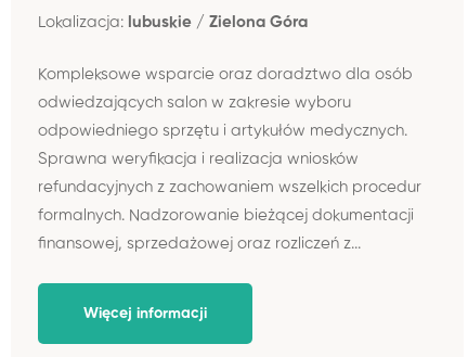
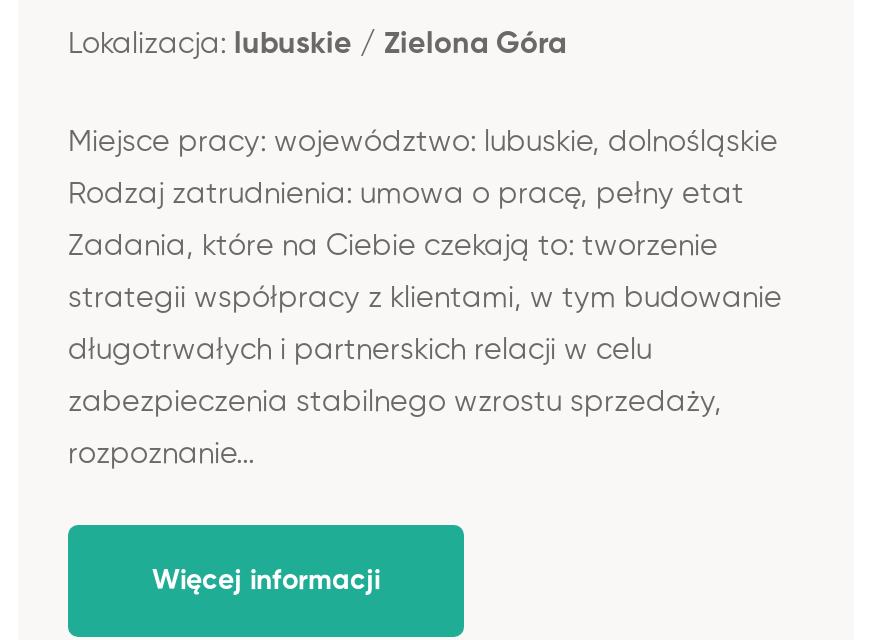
[38,66,413,82] Kompleksowe wsparcie oraz doradztwo dla osób -> [68,126,778,156] Miejsce pracy: województwo: lubuskie, dolnośląskie
[38,94,351,111] odwiedzających salon w zakresie wyboru -> [68,178,752,208] Rodzaj zatrudnienia: umowa o pracę, pełny etat
[38,123,407,139] odpowiedniego sprzętu i artykułów medycznych. -> [68,230,718,260] Zadania, które na Ciebie czekają to: tworzenie
[38,151,359,167] Sprawna weryfikacja i realizacja wniosków -> [68,282,782,312] strategii współpracy z klientami, w tym budowanie
[38,179,421,195] refundacyjnych z zachowaniem wszelkich procedur -> [68,334,652,364] długotrwałych i partnerskich relacji w celu
[38,207,414,224] formalnych. Nadzorowanie bieżącej dokumentacji -> [68,386,722,416] zabezpieczenia stabilnego wzrostu sprzedaży,
[38,235,361,252] finansowej, sprzedażowej oraz rozliczeń z... -> [68,438,254,468] rozpoznanie...

